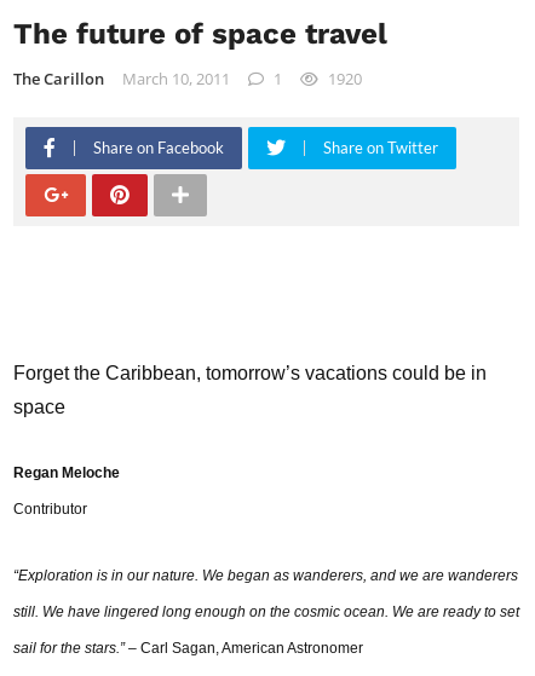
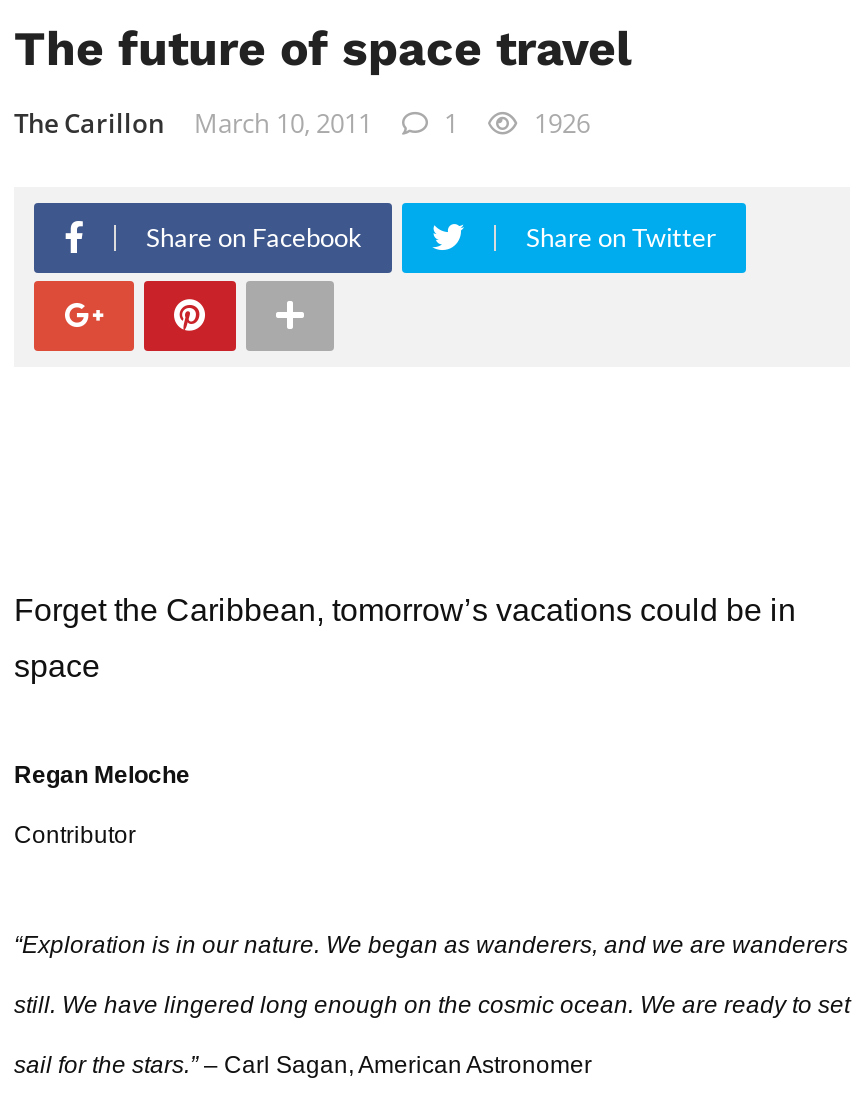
[328,67,362,89] 1920 -> [534,104,590,140] 1926

